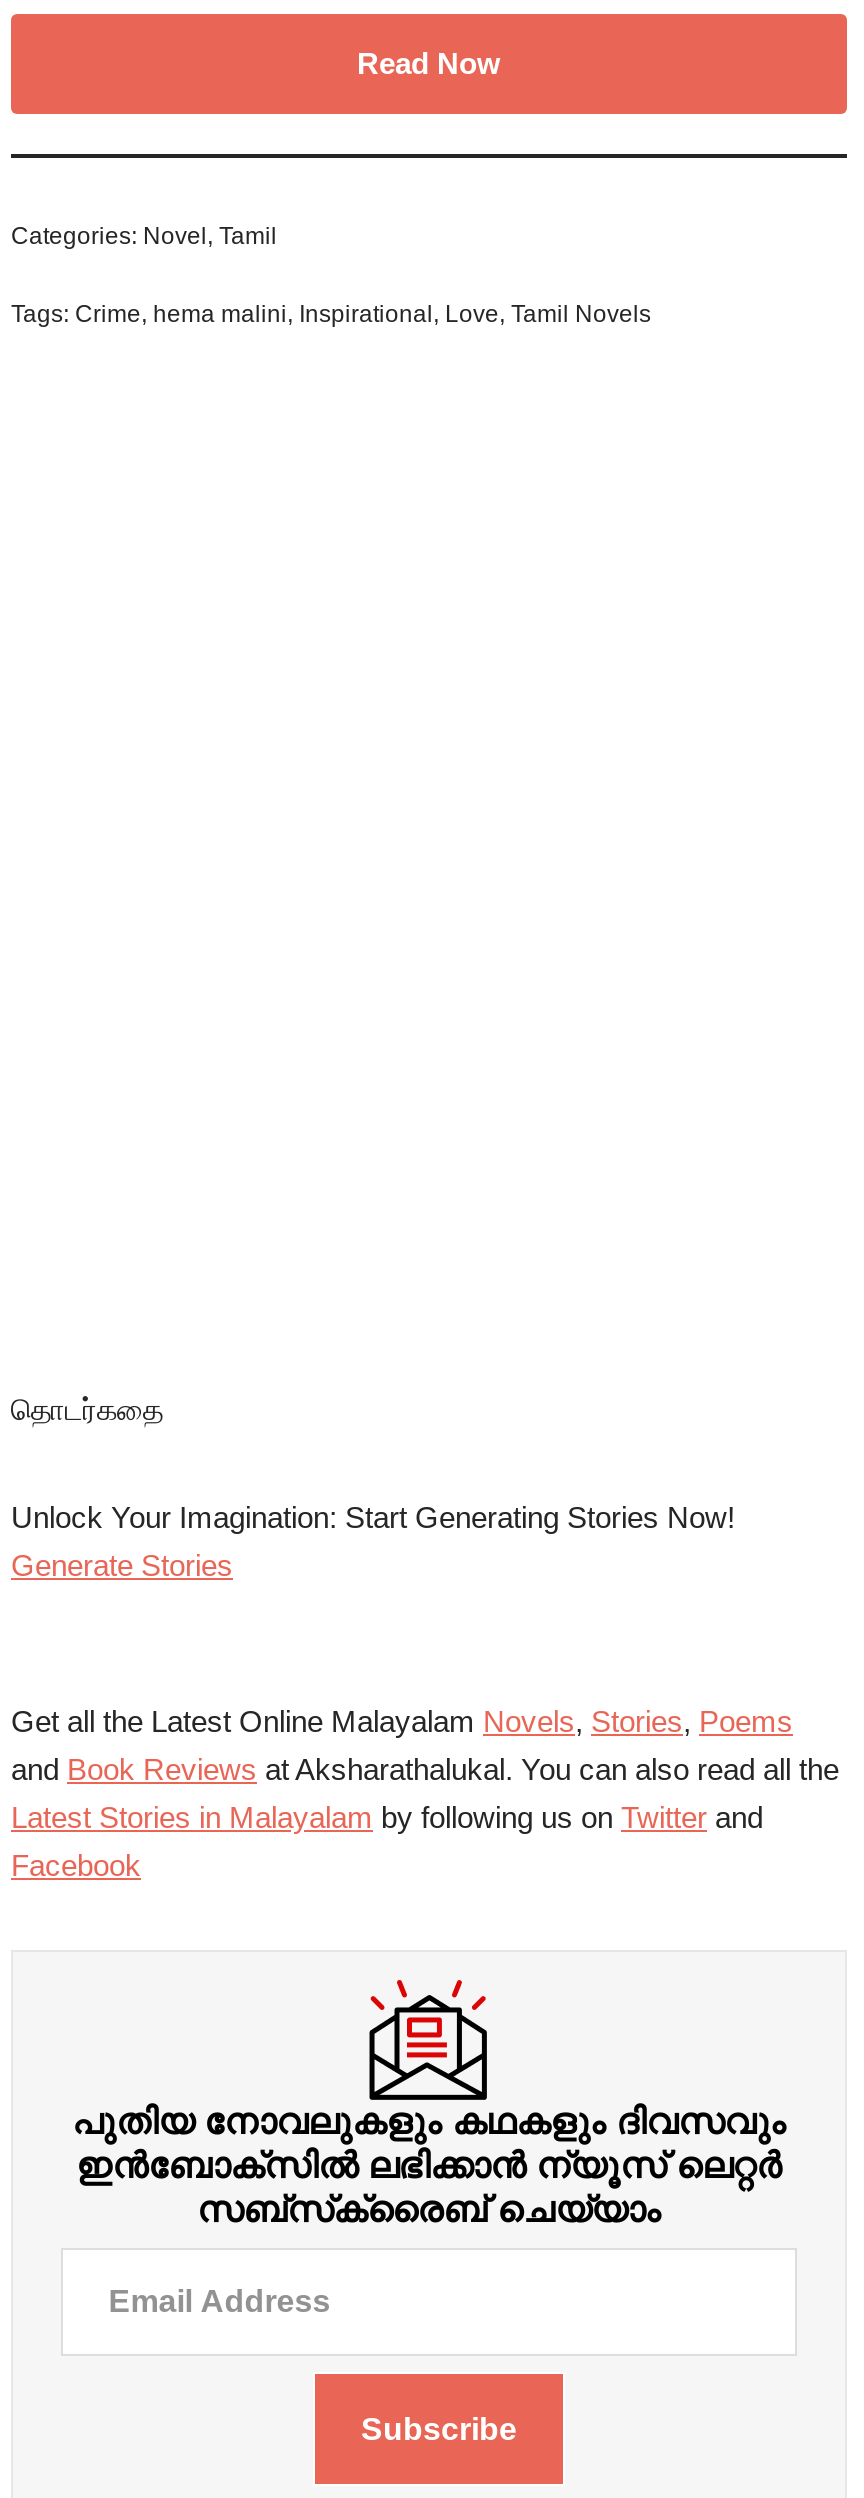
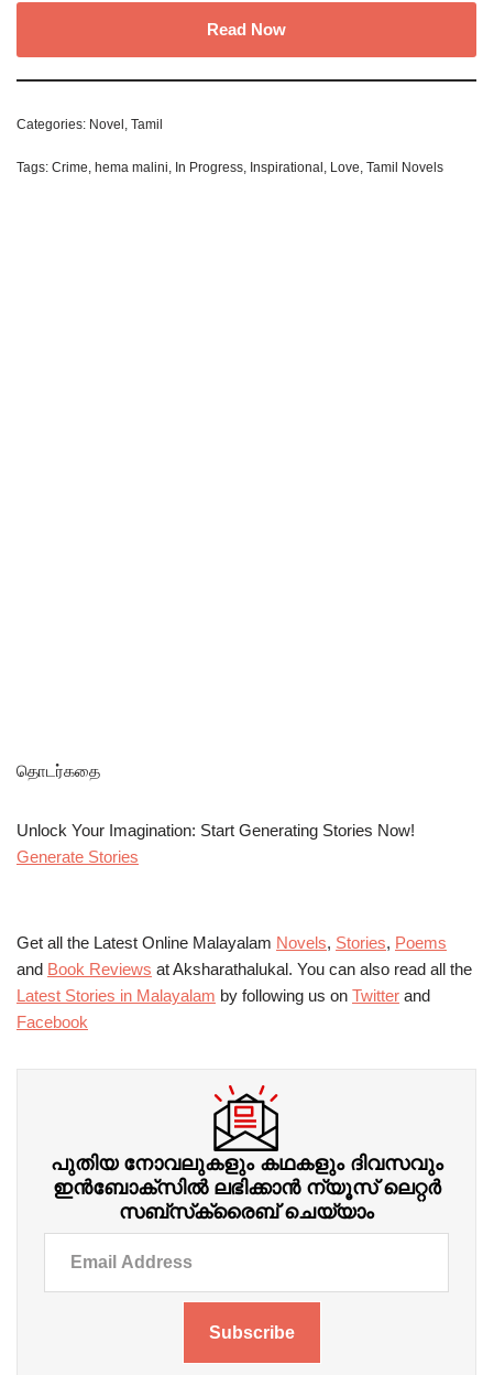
[11,299,651,327] Tags: Crime, hema malini, Inspirational, Love, Tamil Novels -> [17,159,443,175] Tags: Crime, hema malini, In Progress, Inspirational, Love, Tamil Novels

